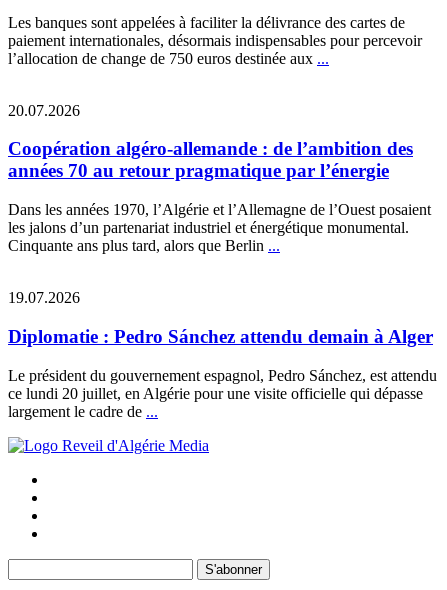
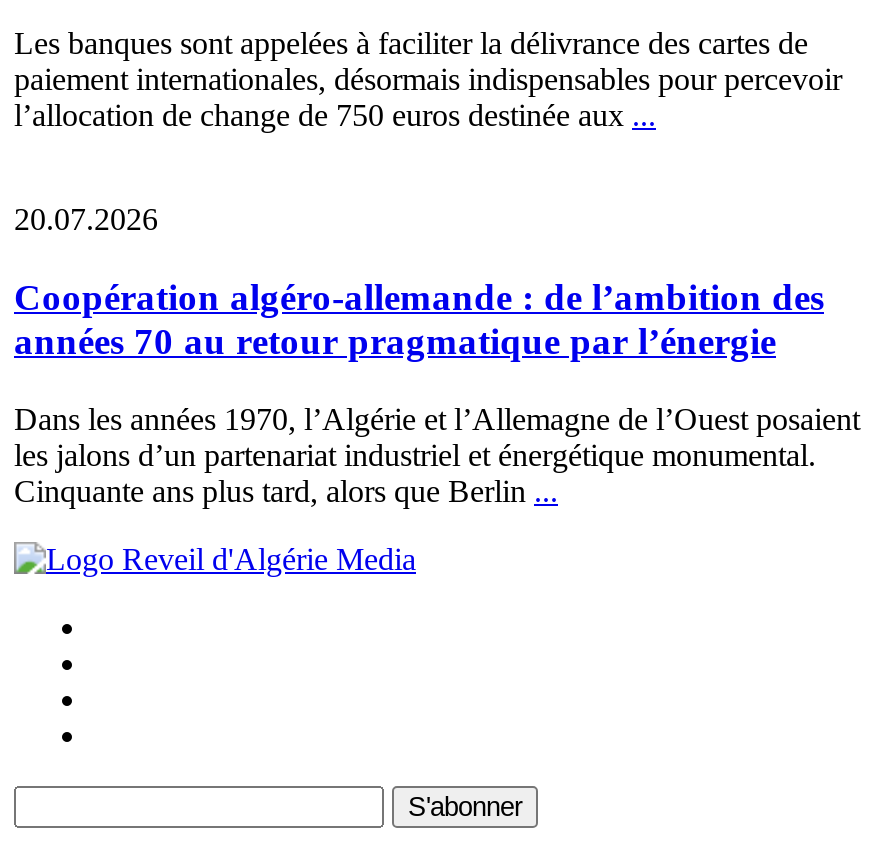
[8,289,437,420] 19.07.2026 | Diplomatie : Pedro Sánchez attendu demain à Alger | Le président du gouvernement espagnol, Pedro Sánchez, est attendu | ce lundi 20 juillet, en Algérie pour une visite officielle qui dépasse | largement le cadre de... -> none

